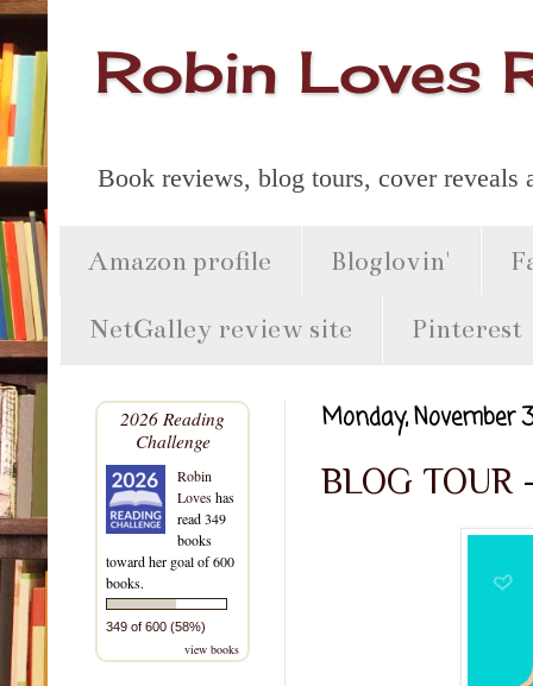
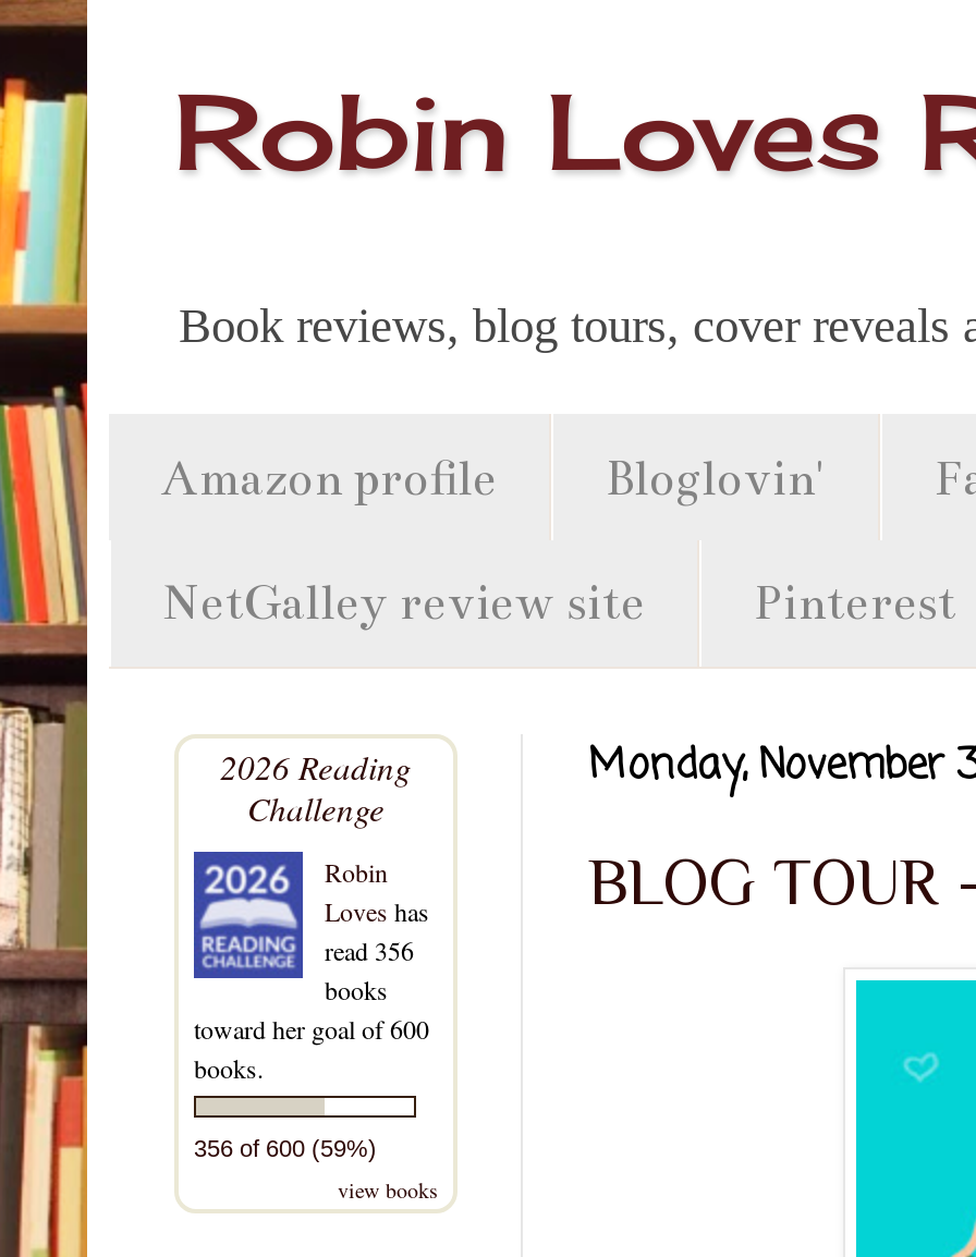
[177,509,226,528] read 349 -> [325,932,414,967] read 356
[106,619,206,633] 349 of 600 (58%) -> [194,1135,377,1161] 356 of 600 (59%)

